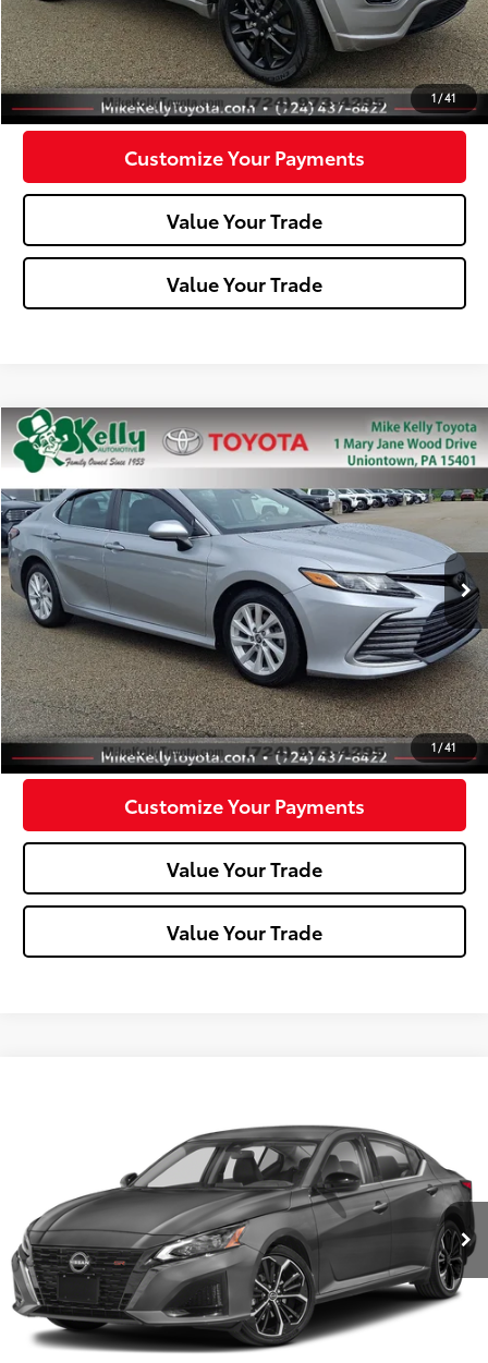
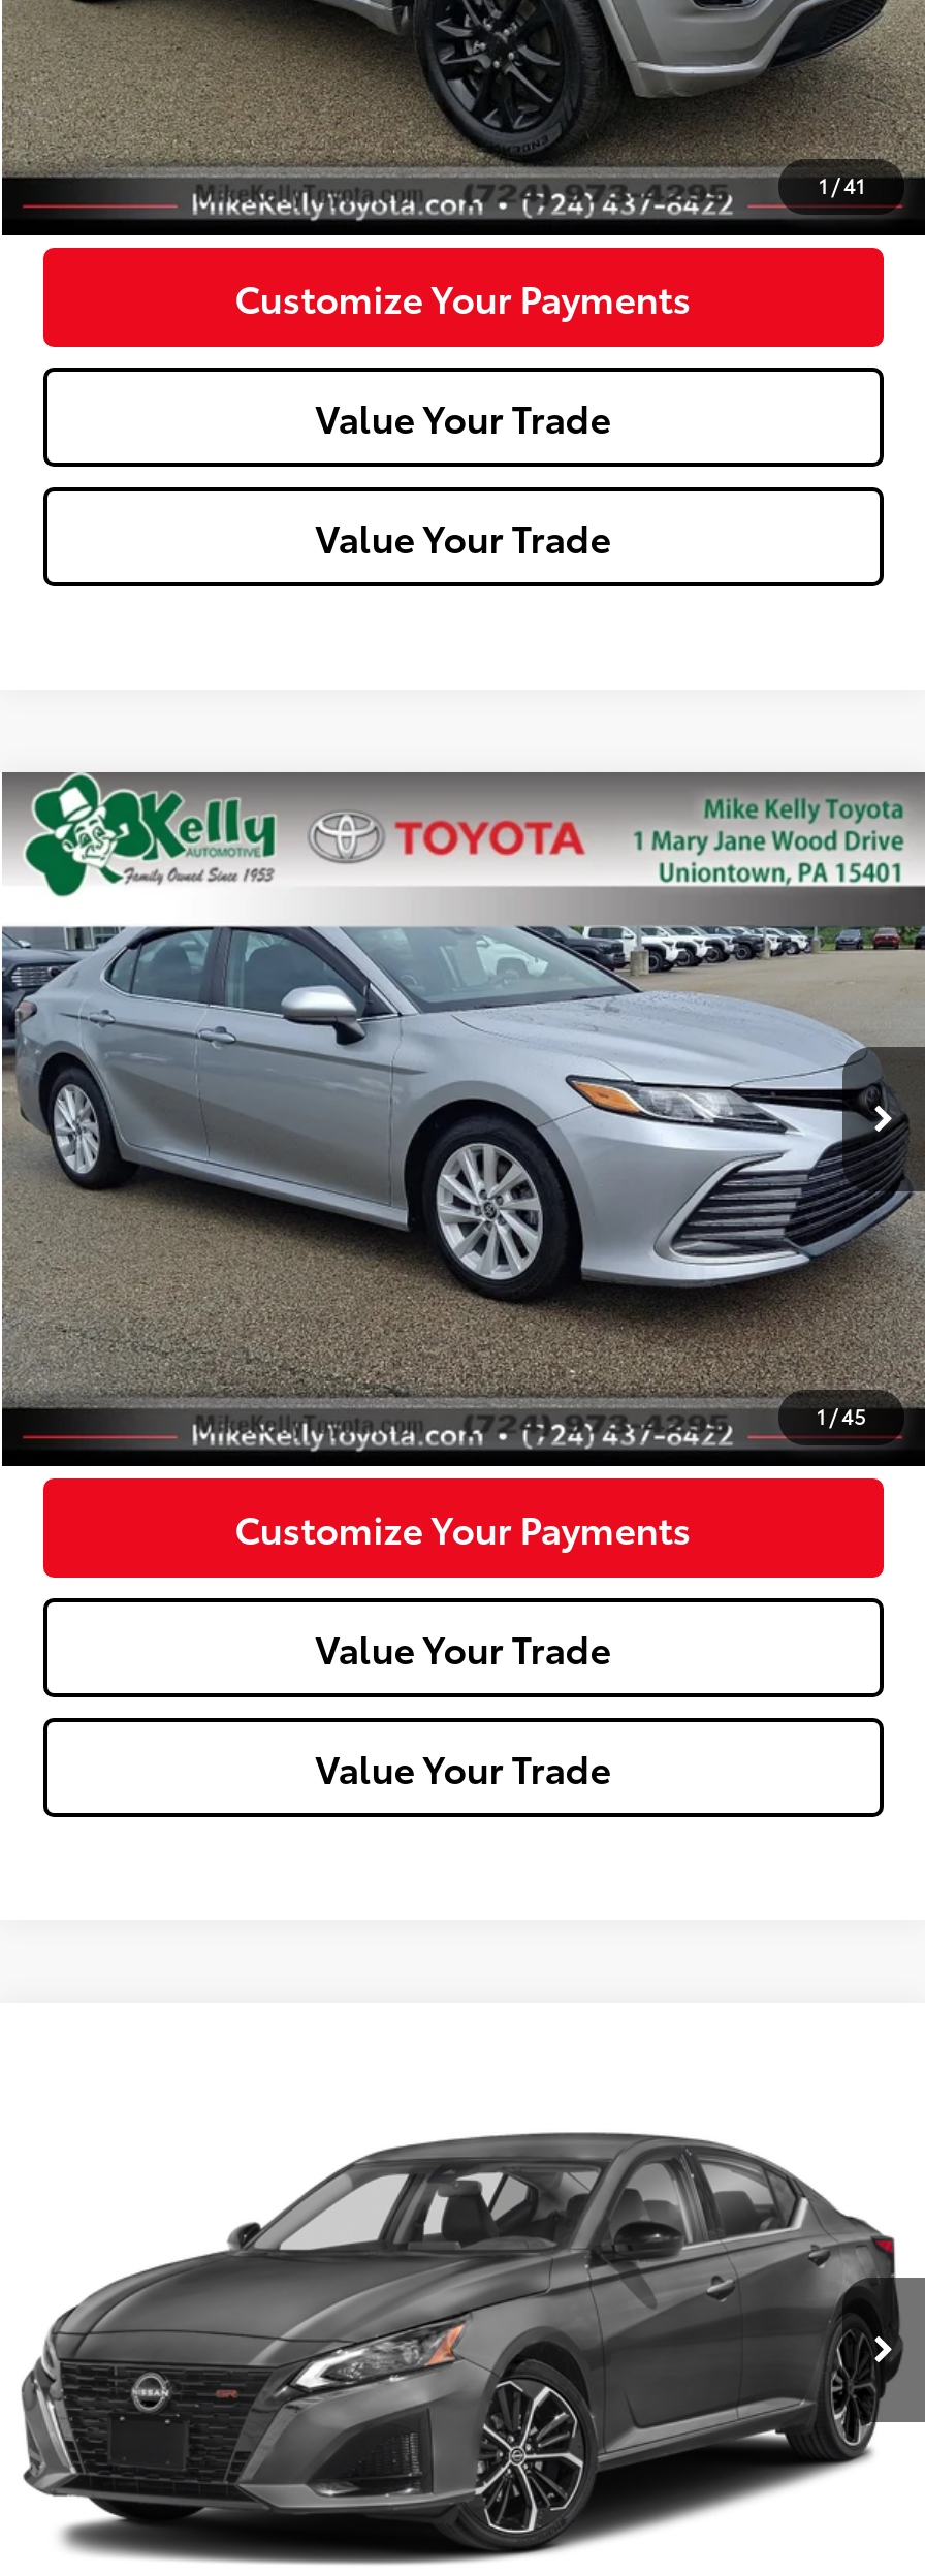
[432,738,456,754] 1 / 41 -> [817,1399,866,1430] 1 / 45

